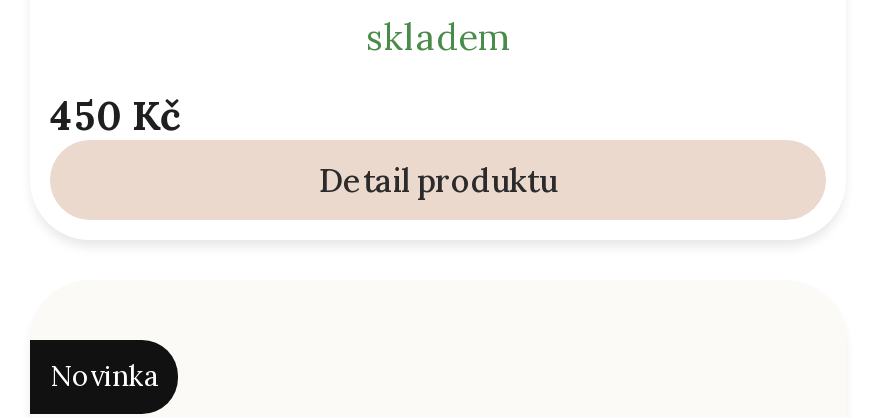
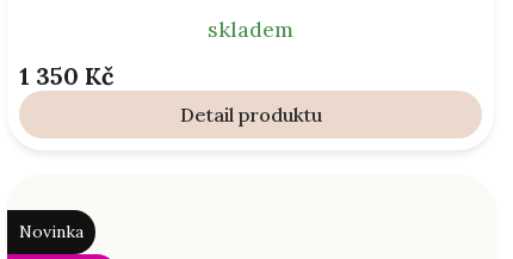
[50,89,180,139] 450 Kč -> [19,60,113,90] 1 350 Kč

